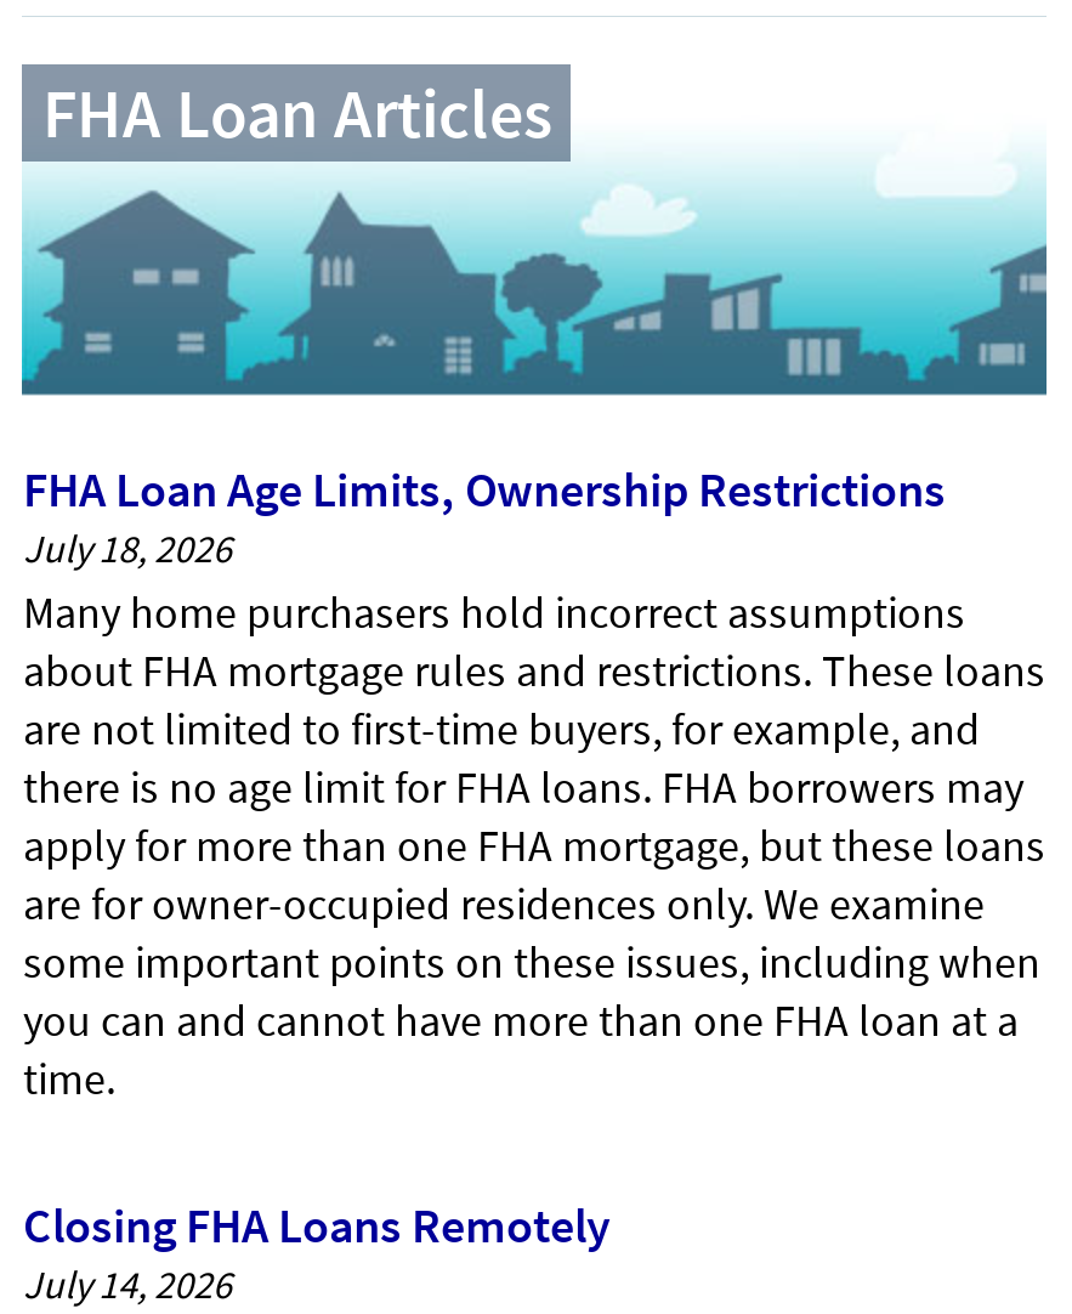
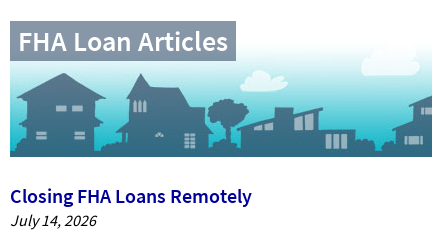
[23,458,1045,1107] FHA Loan Age Limits, Ownership Restrictions | July 18, 2026 | Many home purchasers hold incorrect assumptions | about FHA mortgage rules and restrictions. These loans | are not limited to first-time buyers, for example, and | there is no age limit for FHA loans. FHA borrowers may | apply for more than one FHA mortgage, but these loans | are for owner-occupied residences only. We examine | some important points on these issues, including when | you can and cannot have more than one FHA loan at a | time. -> none

